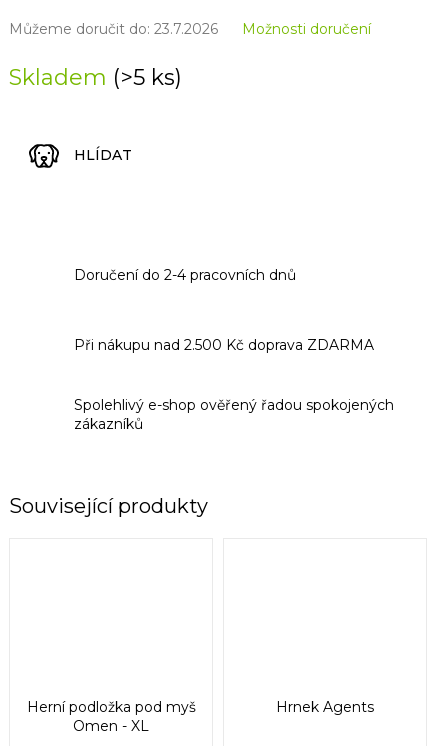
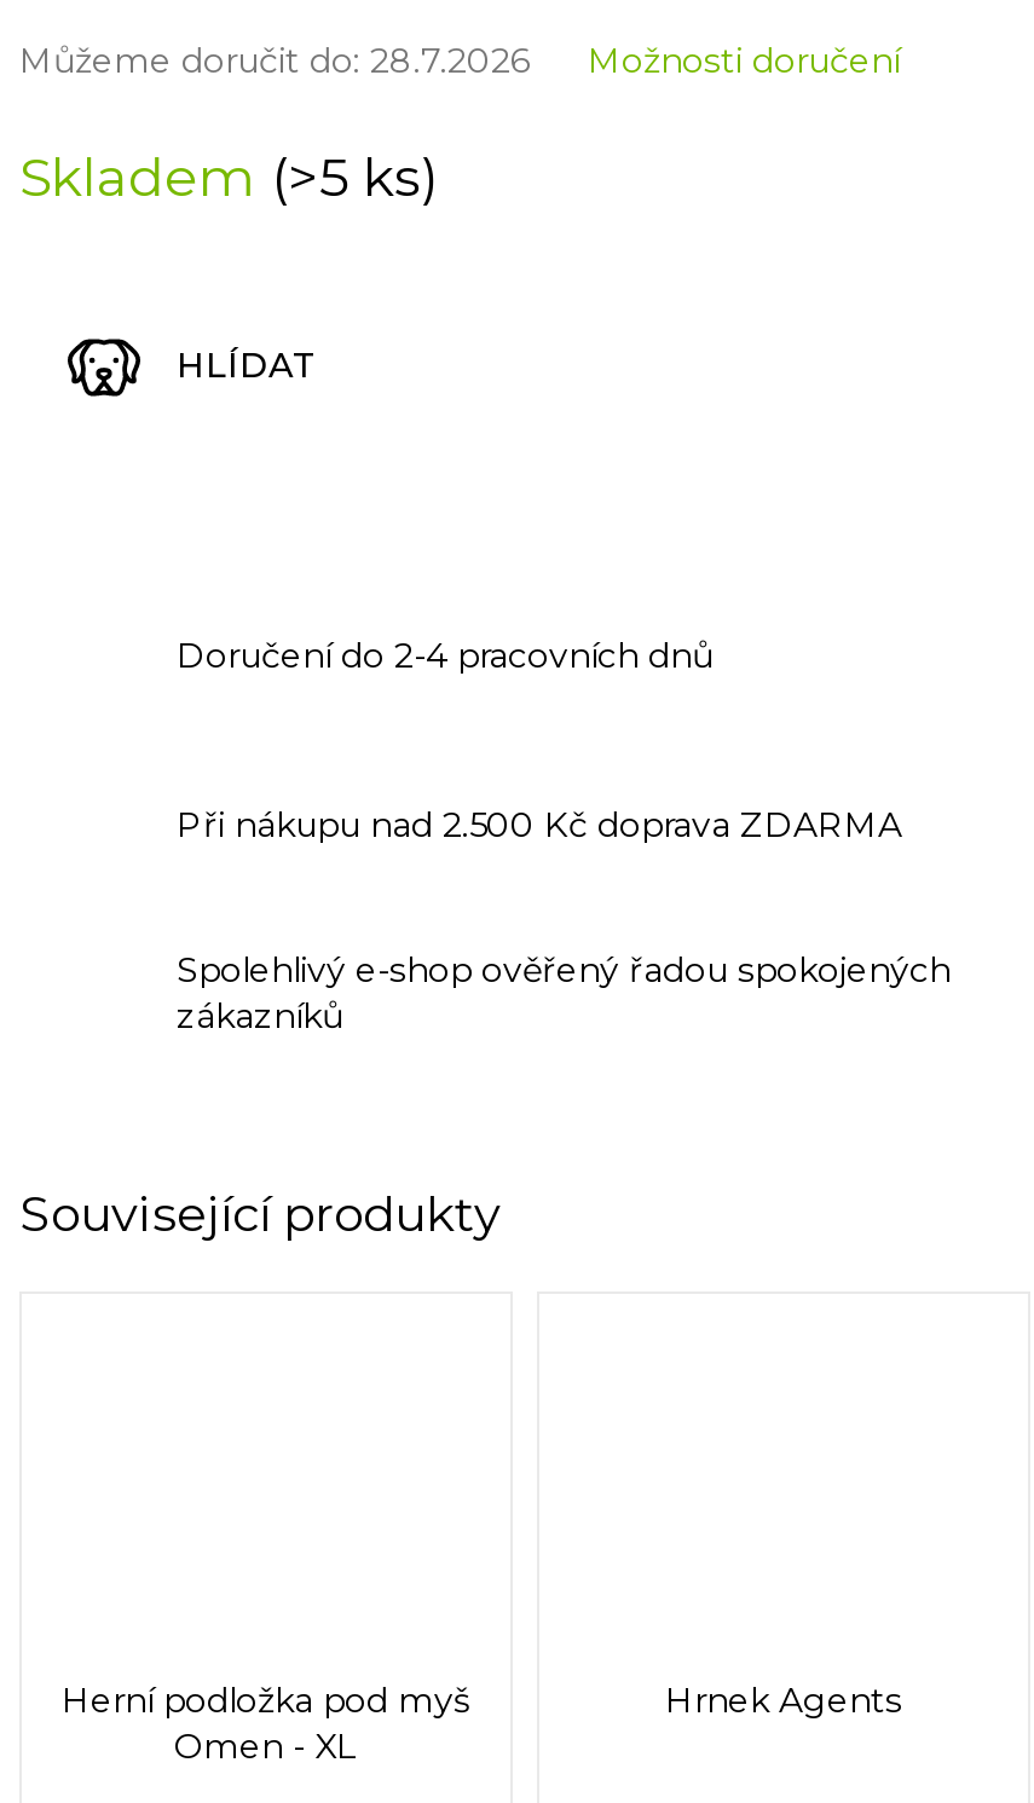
[9,20,218,38] Můžeme doručit do: 23.7.2026 -> [19,38,530,82] Můžeme doručit do: 28.7.2026

